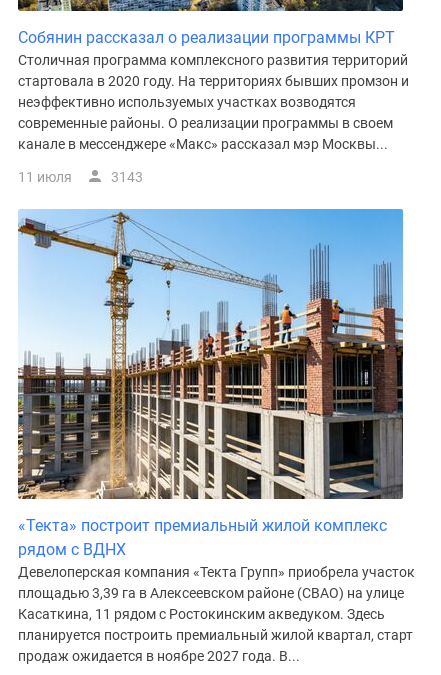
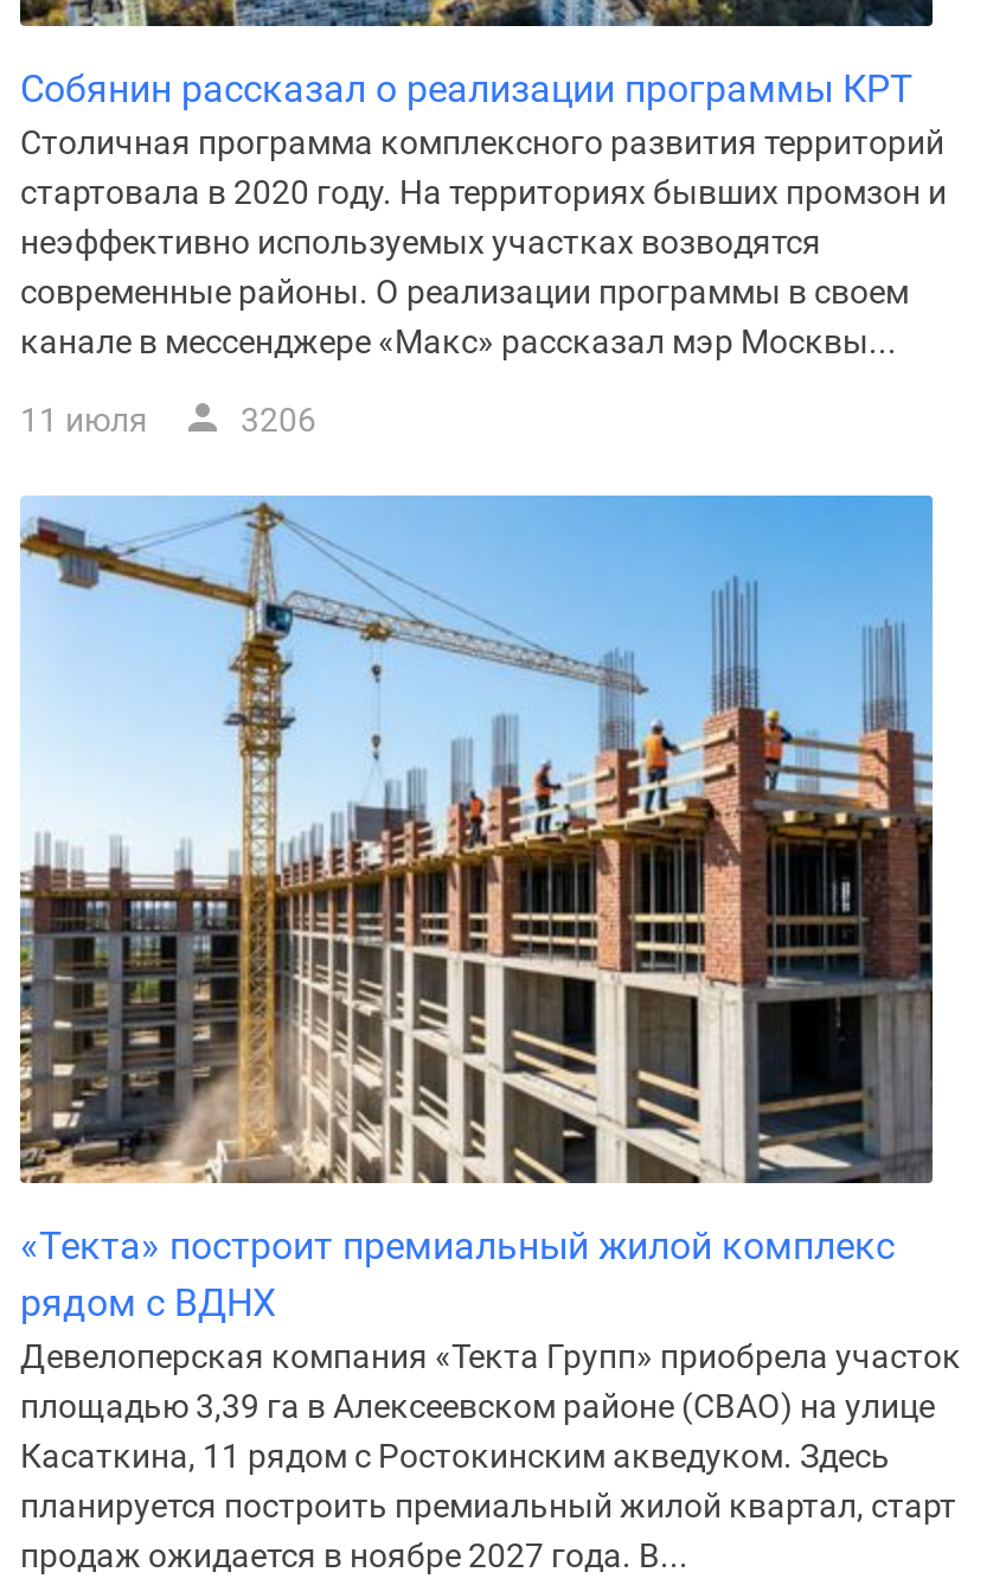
[111,169,143,185] 3143 -> [241,401,316,439] 3206

